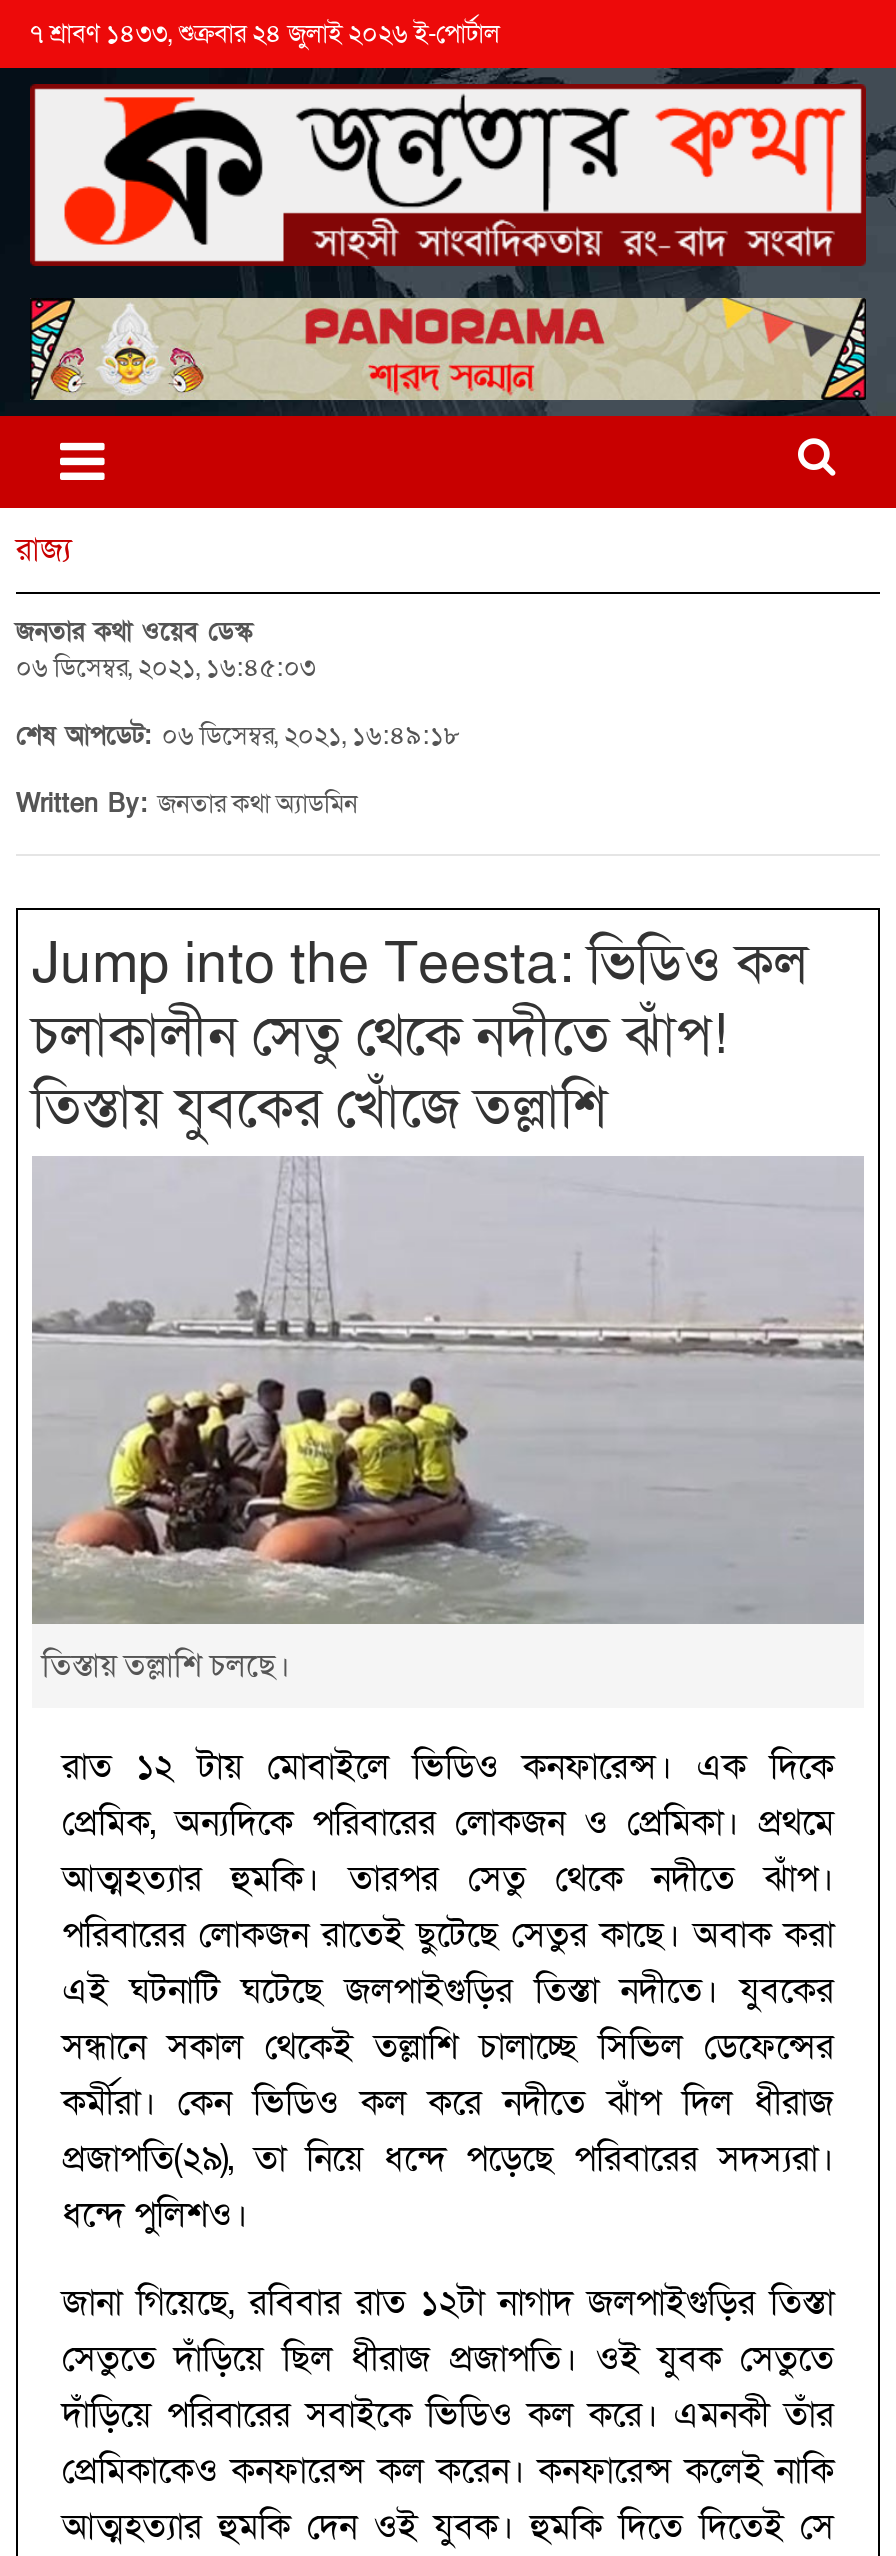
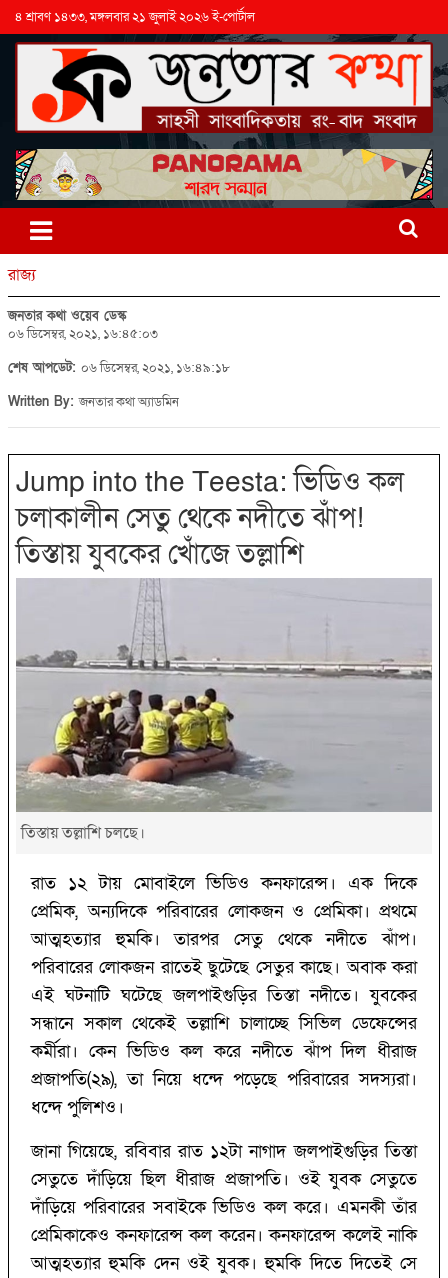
[30,16,500,52] ৭ শ্রাবণ ১৪৩৩, শুক্রবার ২৪ জুলাই ২০২৬ ই-পোর্টাল -> [15,8,255,26] ৪ শ্রাবণ ১৪৩৩, মঙ্গলবার ২১ জুলাই ২০২৬ ই-পোর্টাল

